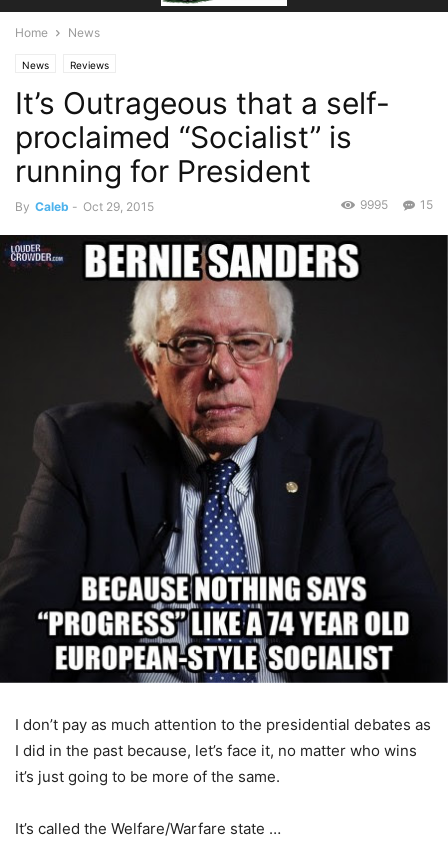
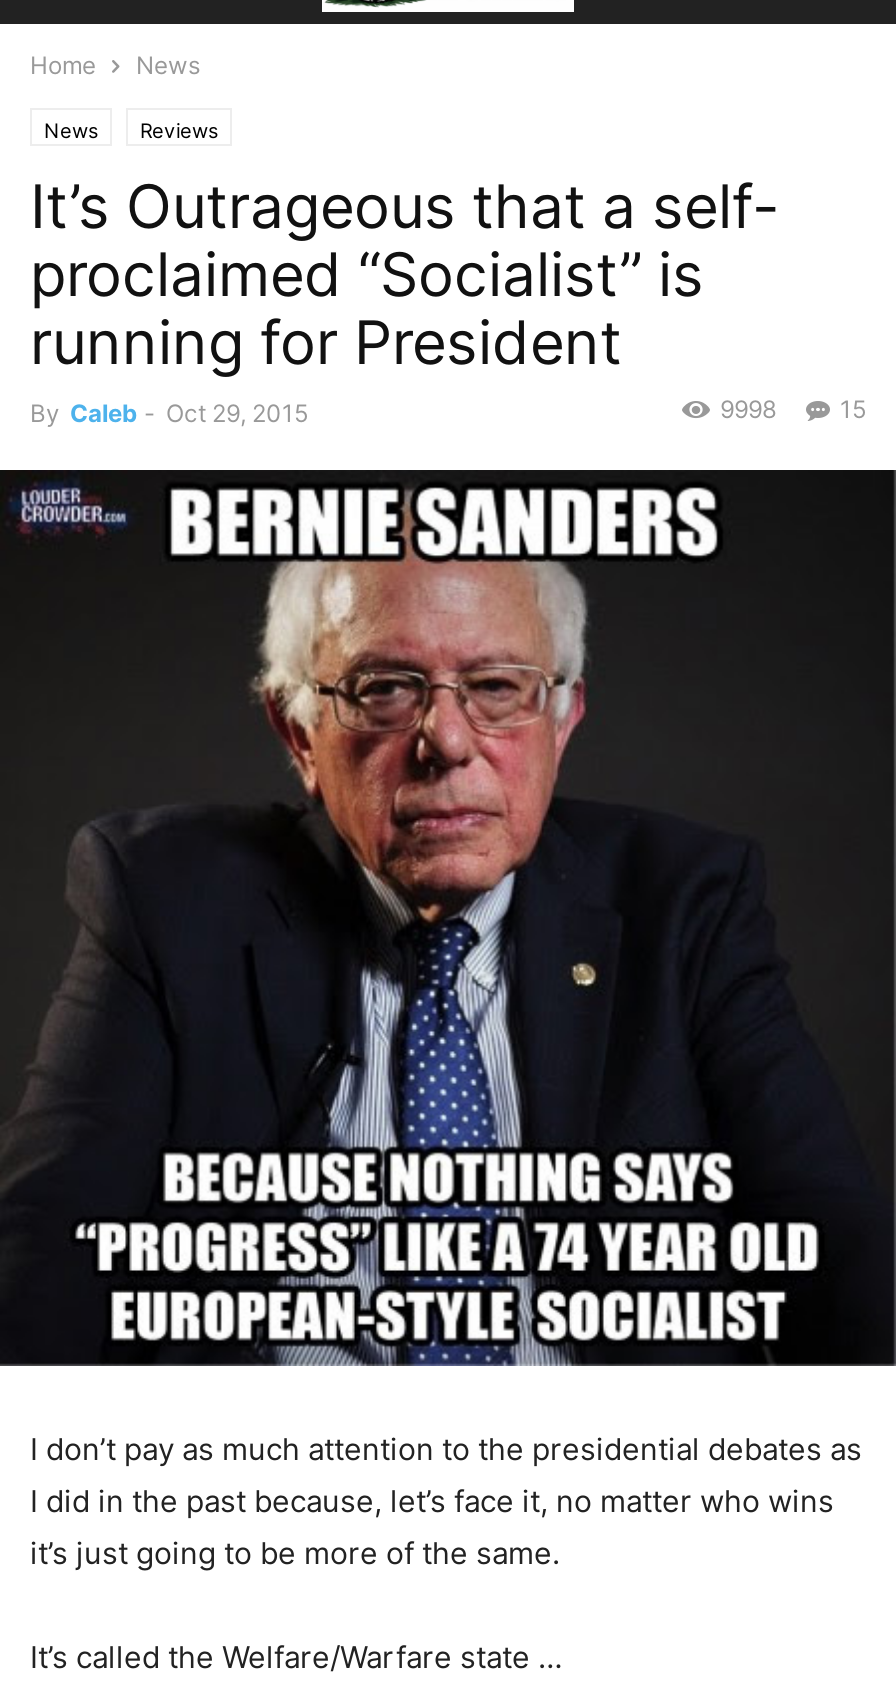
[360,197,388,212] 9995 -> [720,394,776,424] 9998

